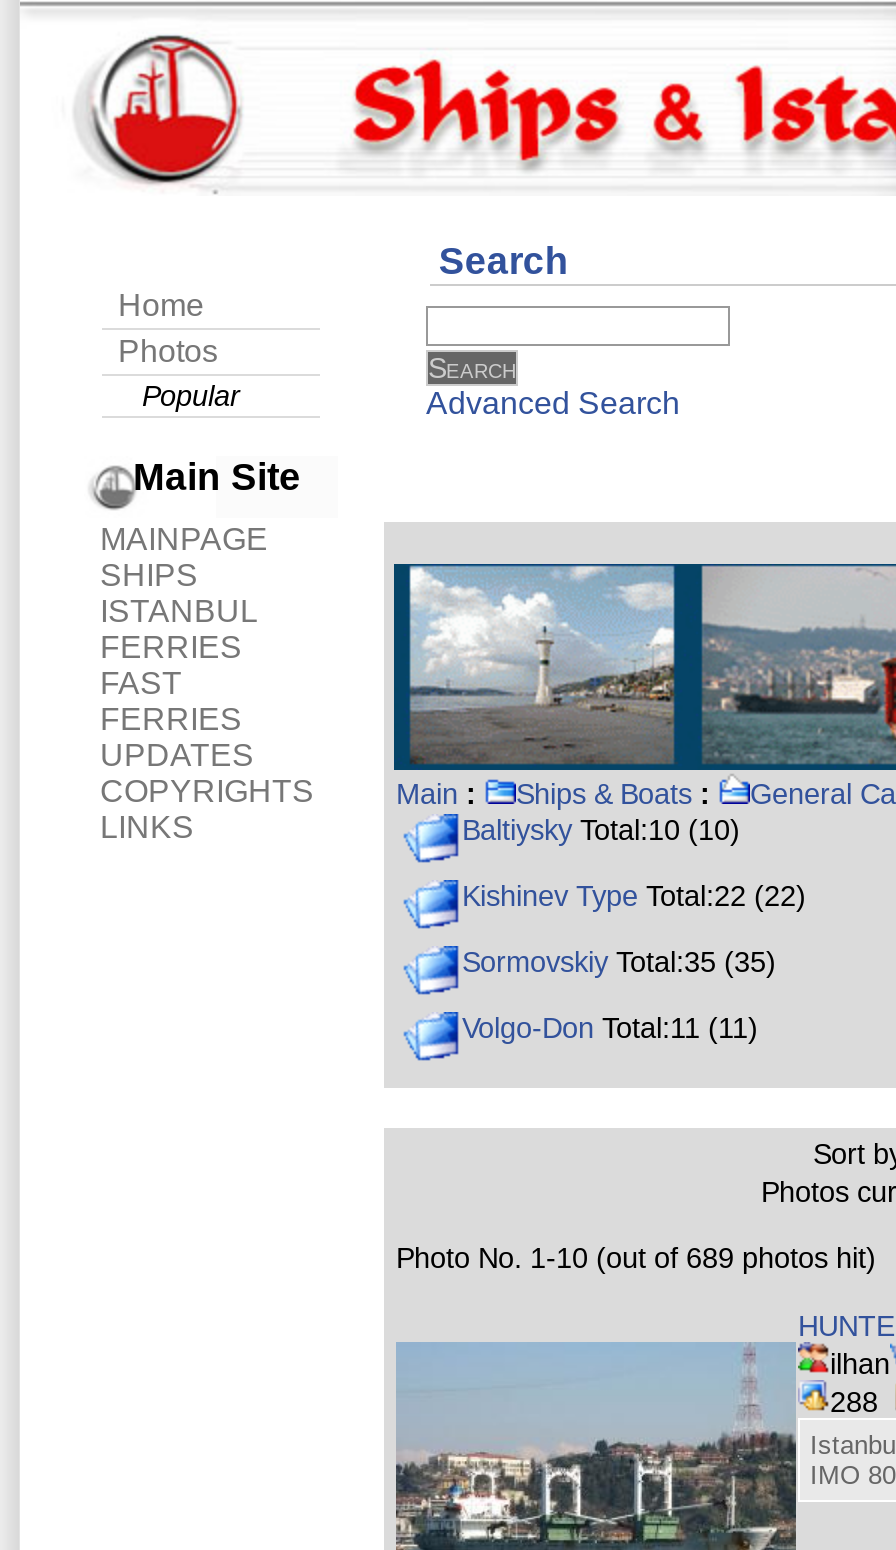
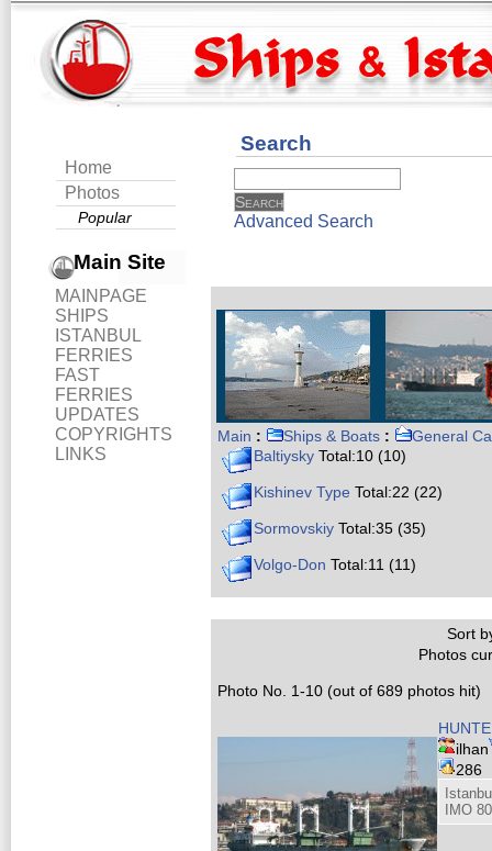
[830,1385,894,1417] 288 -> [456,760,491,778] 286

